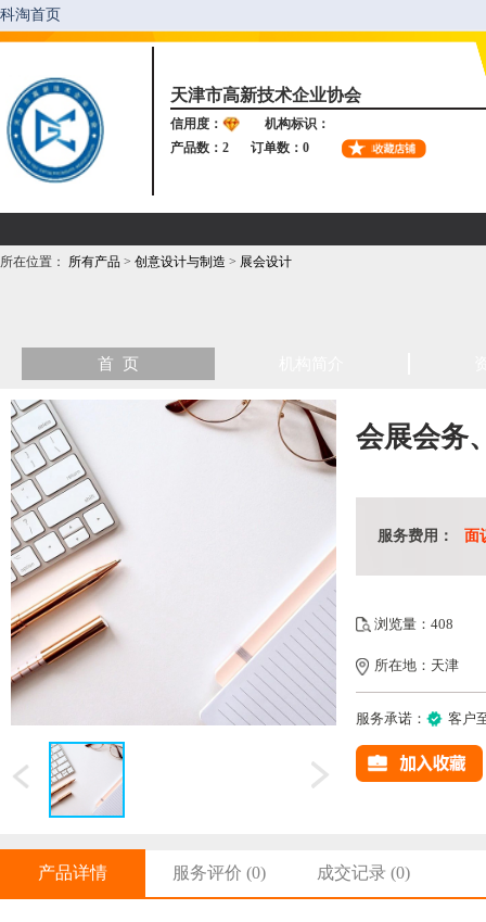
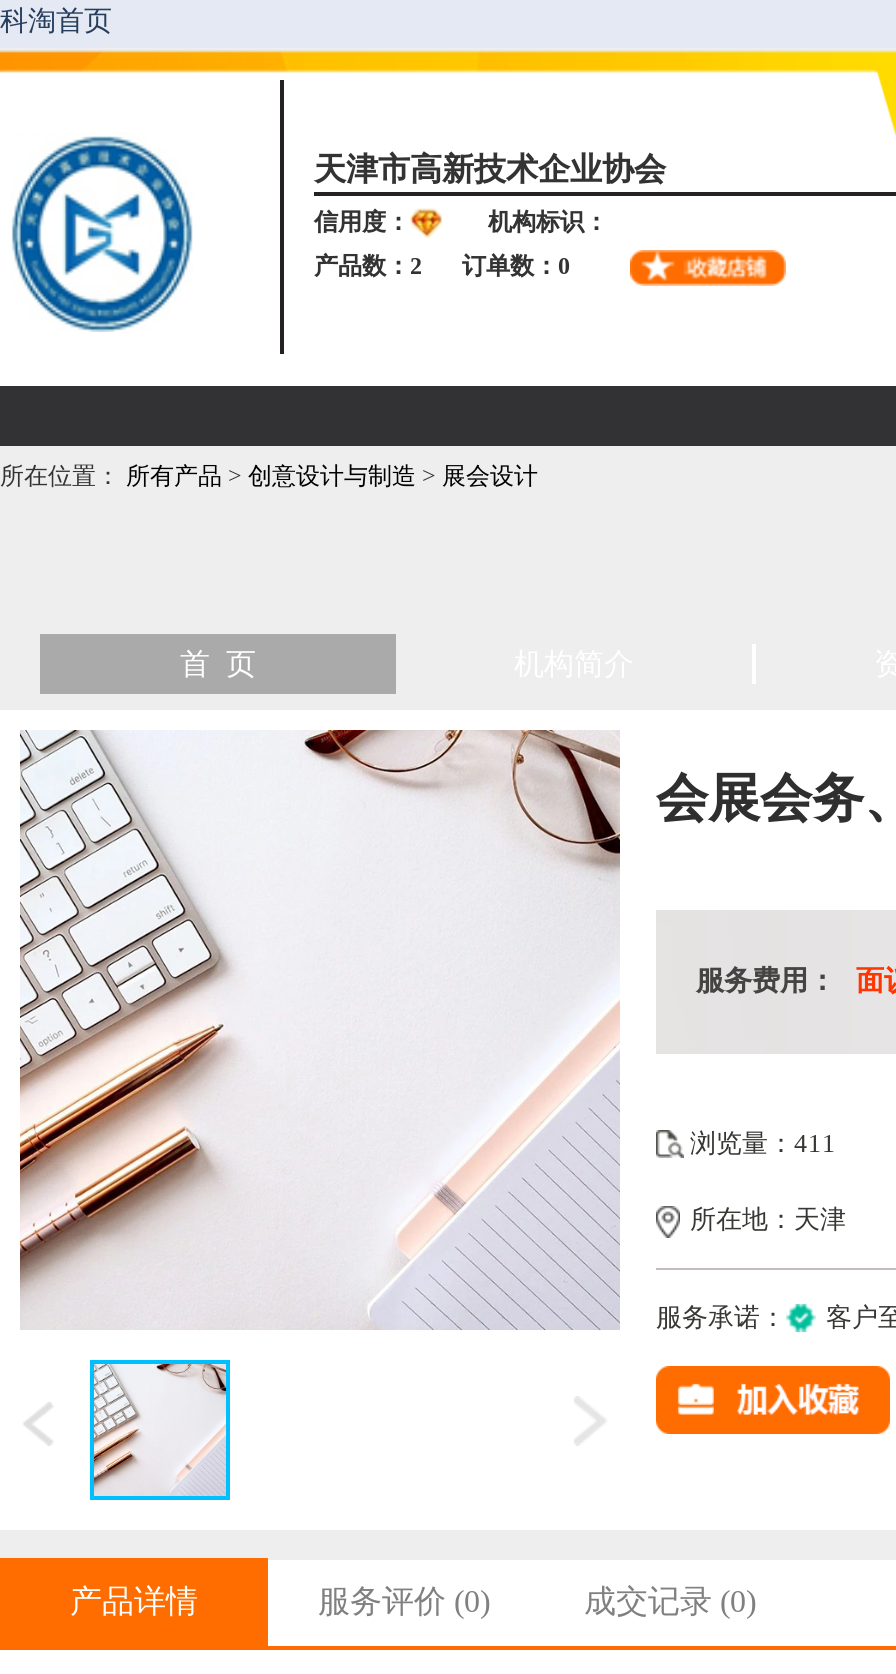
[374,616,453,632] 浏览量：408 -> [690,1128,836,1158] 浏览量：411

